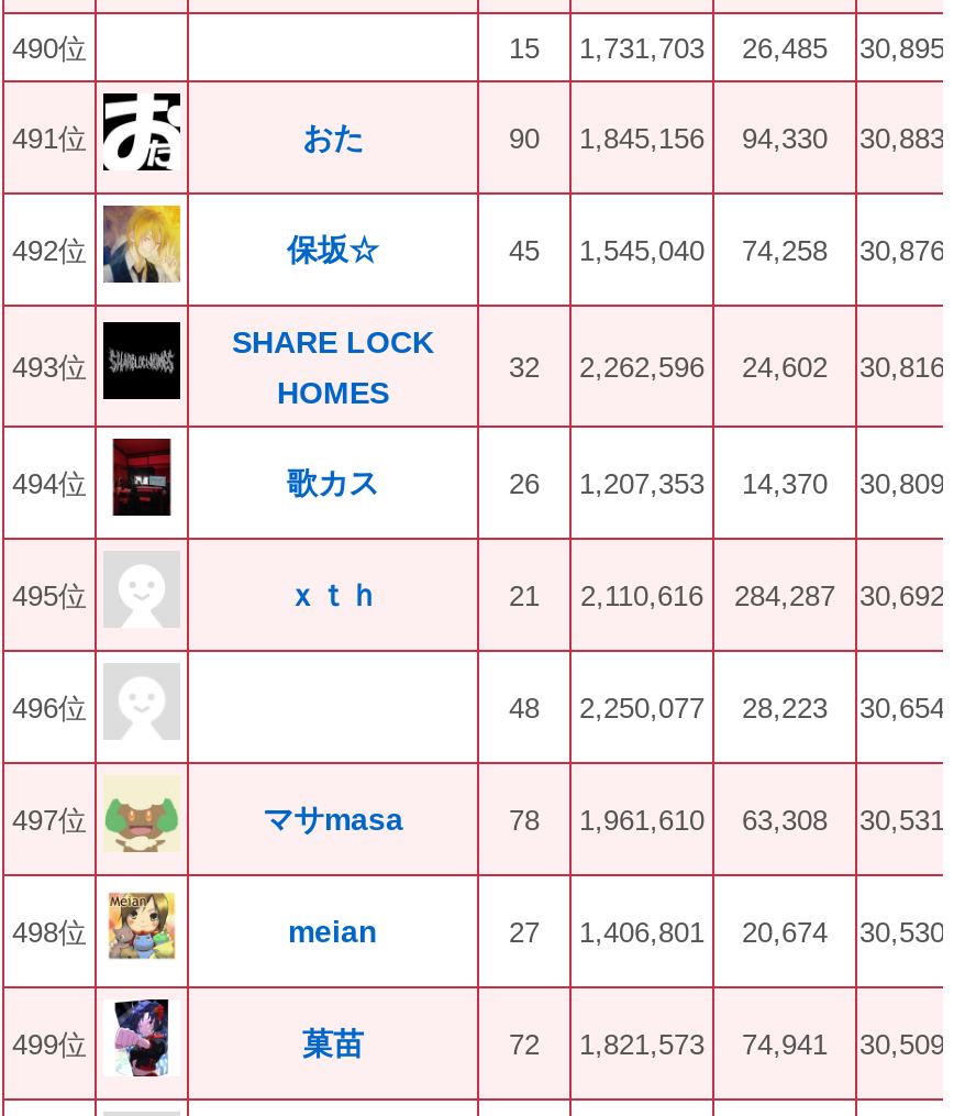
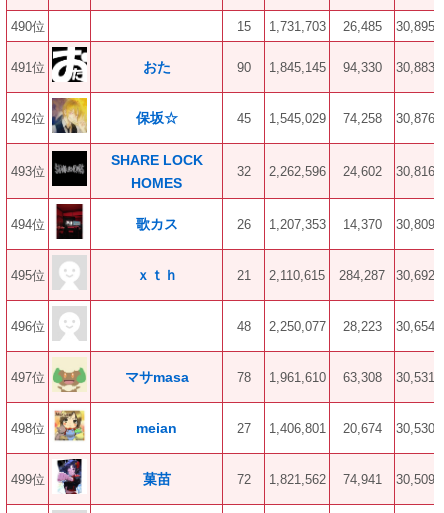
[509,122,945,155] 90 1,845,156 94,330 30,883 -> [236,60,435,75] 90 1,845,145 94,330 30,883
[509,234,945,267] 45 1,545,040 74,258 30,876 -> [236,111,435,126] 45 1,545,029 74,258 30,876
[580,579,703,612] 2,110,616 -> [269,268,325,283] 2,110,615
[509,1028,945,1061] 72 1,821,573 74,941 30,509 -> [236,472,435,487] 72 1,821,562 74,941 30,509

